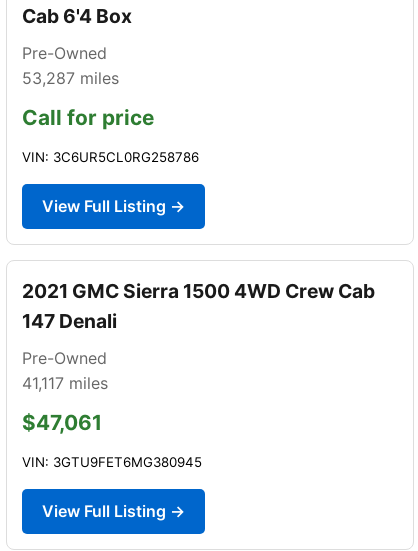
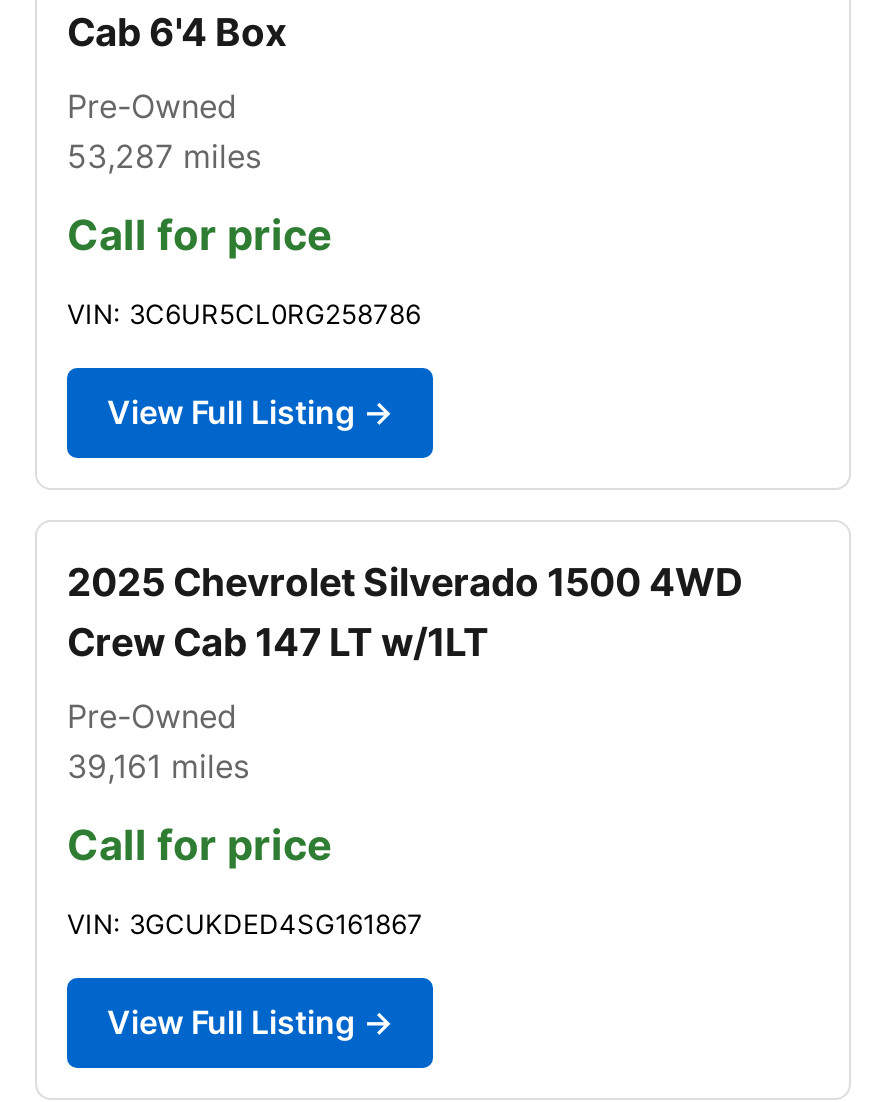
[22,279,375,333] 2021 GMC Sierra 1500 4WD Crew Cab | 147 Denali -> [67,558,743,666] 2025 Chevrolet Silverado 1500 4WD | Crew Cab 147 LT w/1LT
[22,373,108,393] 41,117 miles -> [67,746,249,786] 39,161 miles
[22,410,102,435] $47,061 -> [67,820,331,870] Call for price
[22,454,202,470] VIN: 3GTU9FET6MG380945 -> [67,908,423,940] VIN: 3GCUKDED4SG161867

